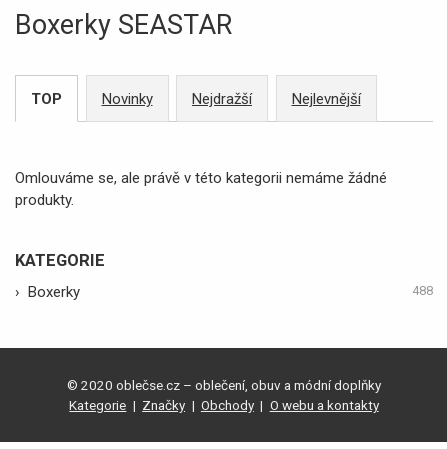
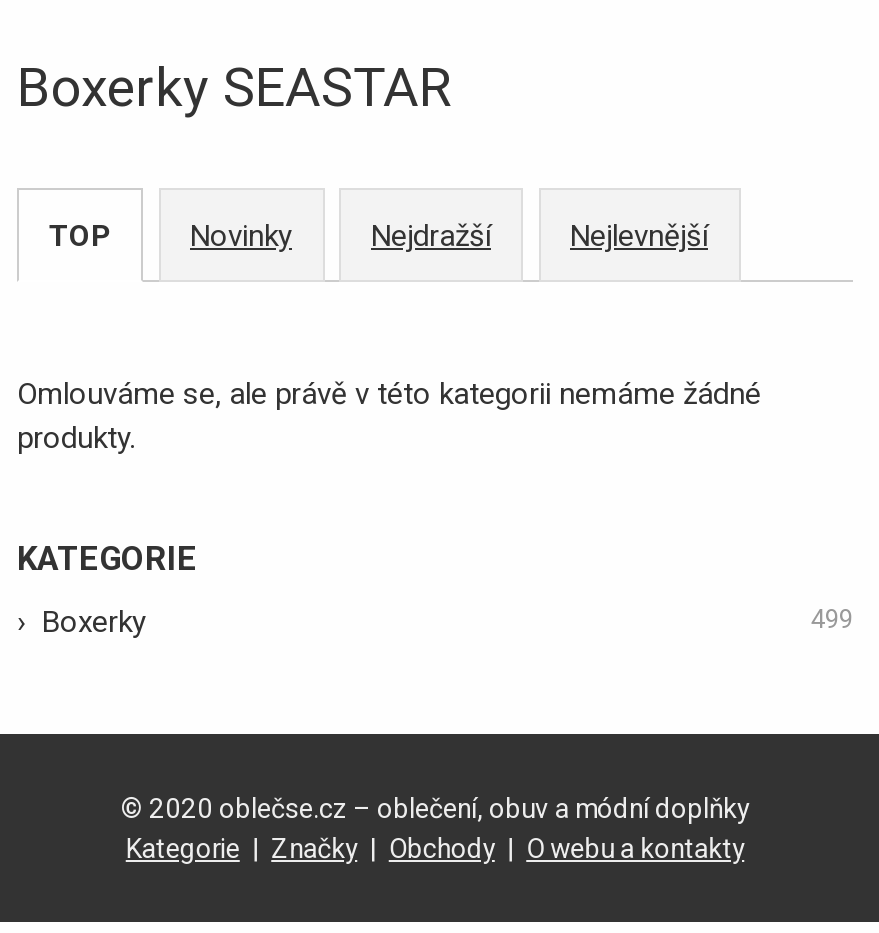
[412,283,433,298] 488 -> [811,604,853,634] 499

